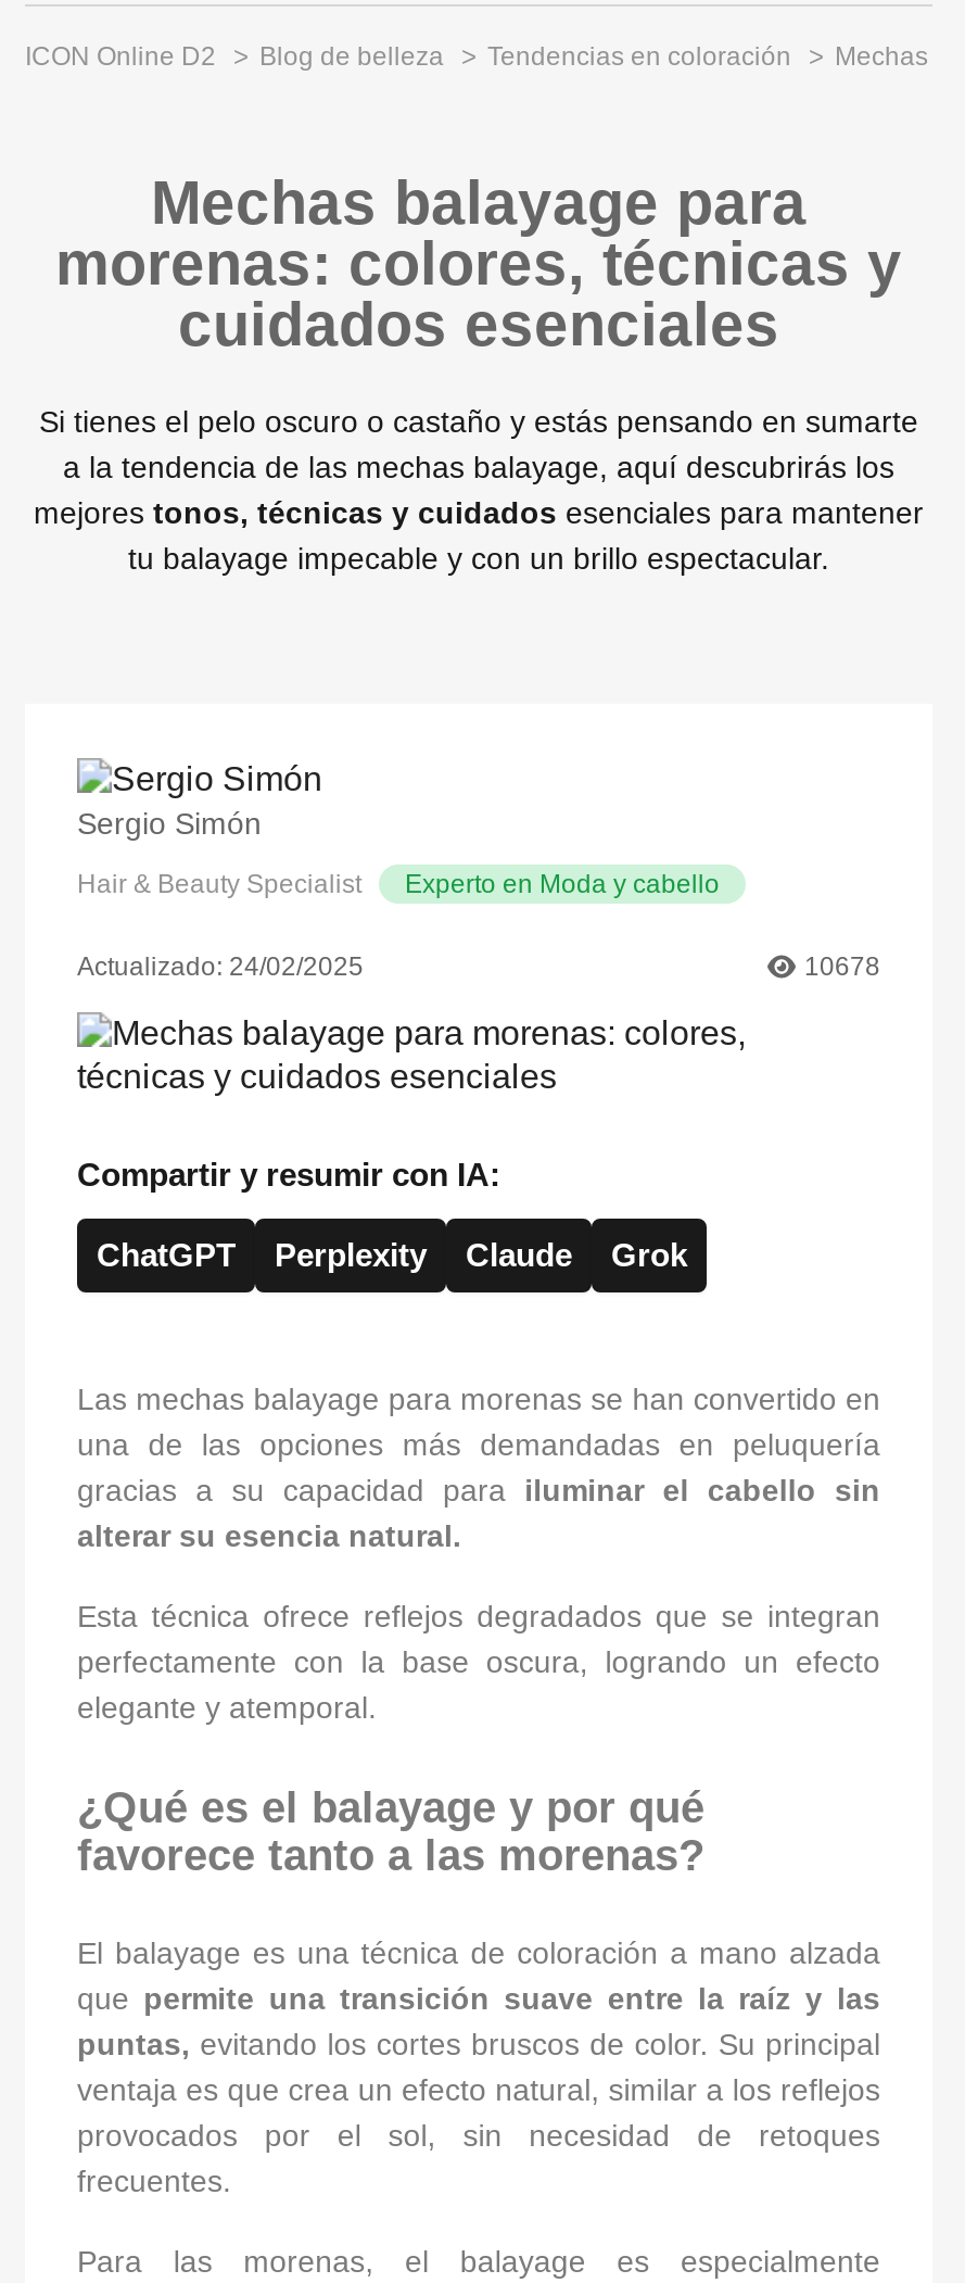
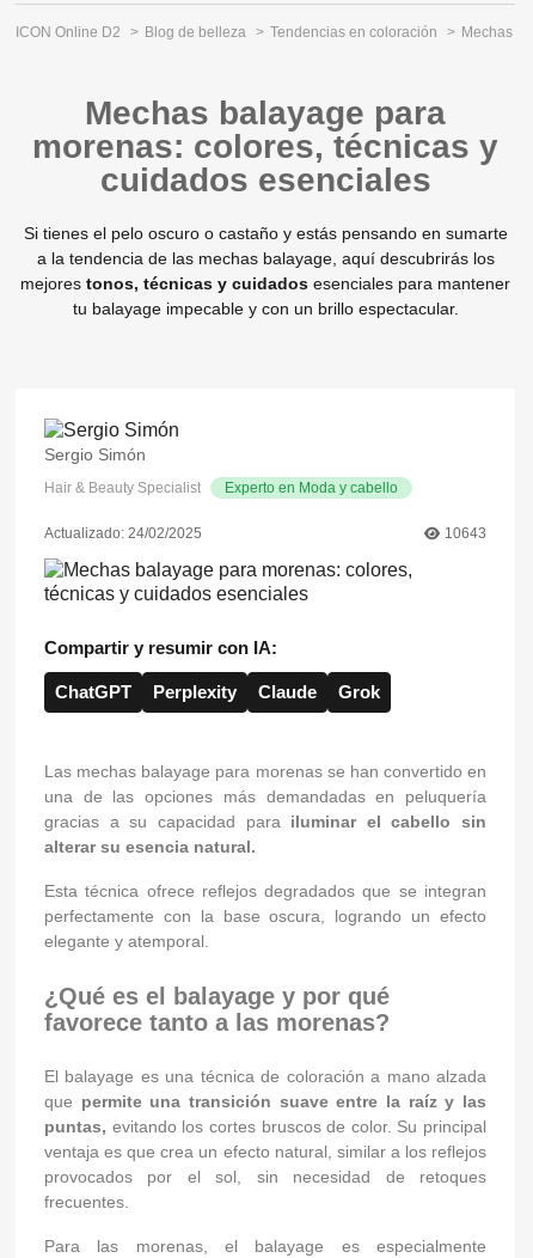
[804,951,880,981] 10678 -> [445,525,486,541] 10643

